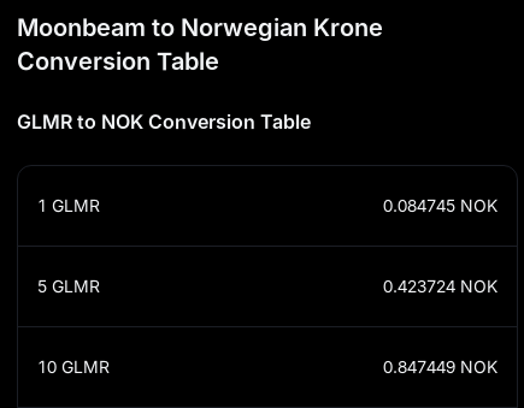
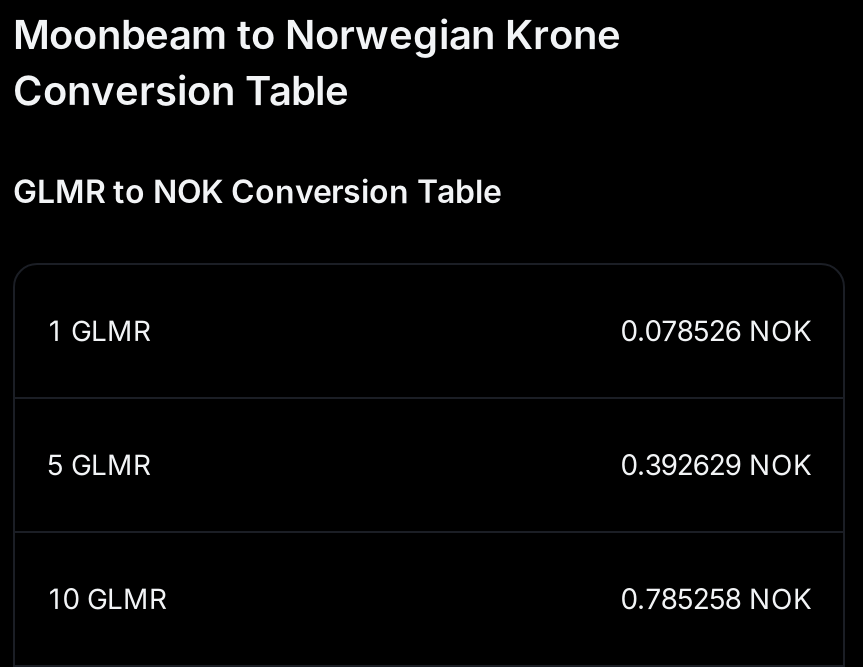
[383,195,497,215] 0.084745 NOK -> [621,313,811,347] 0.078526 NOK
[383,276,497,296] 0.423724 NOK -> [621,447,811,481] 0.392629 NOK
[383,356,497,377] 0.847449 NOK -> [621,581,811,615] 0.785258 NOK

